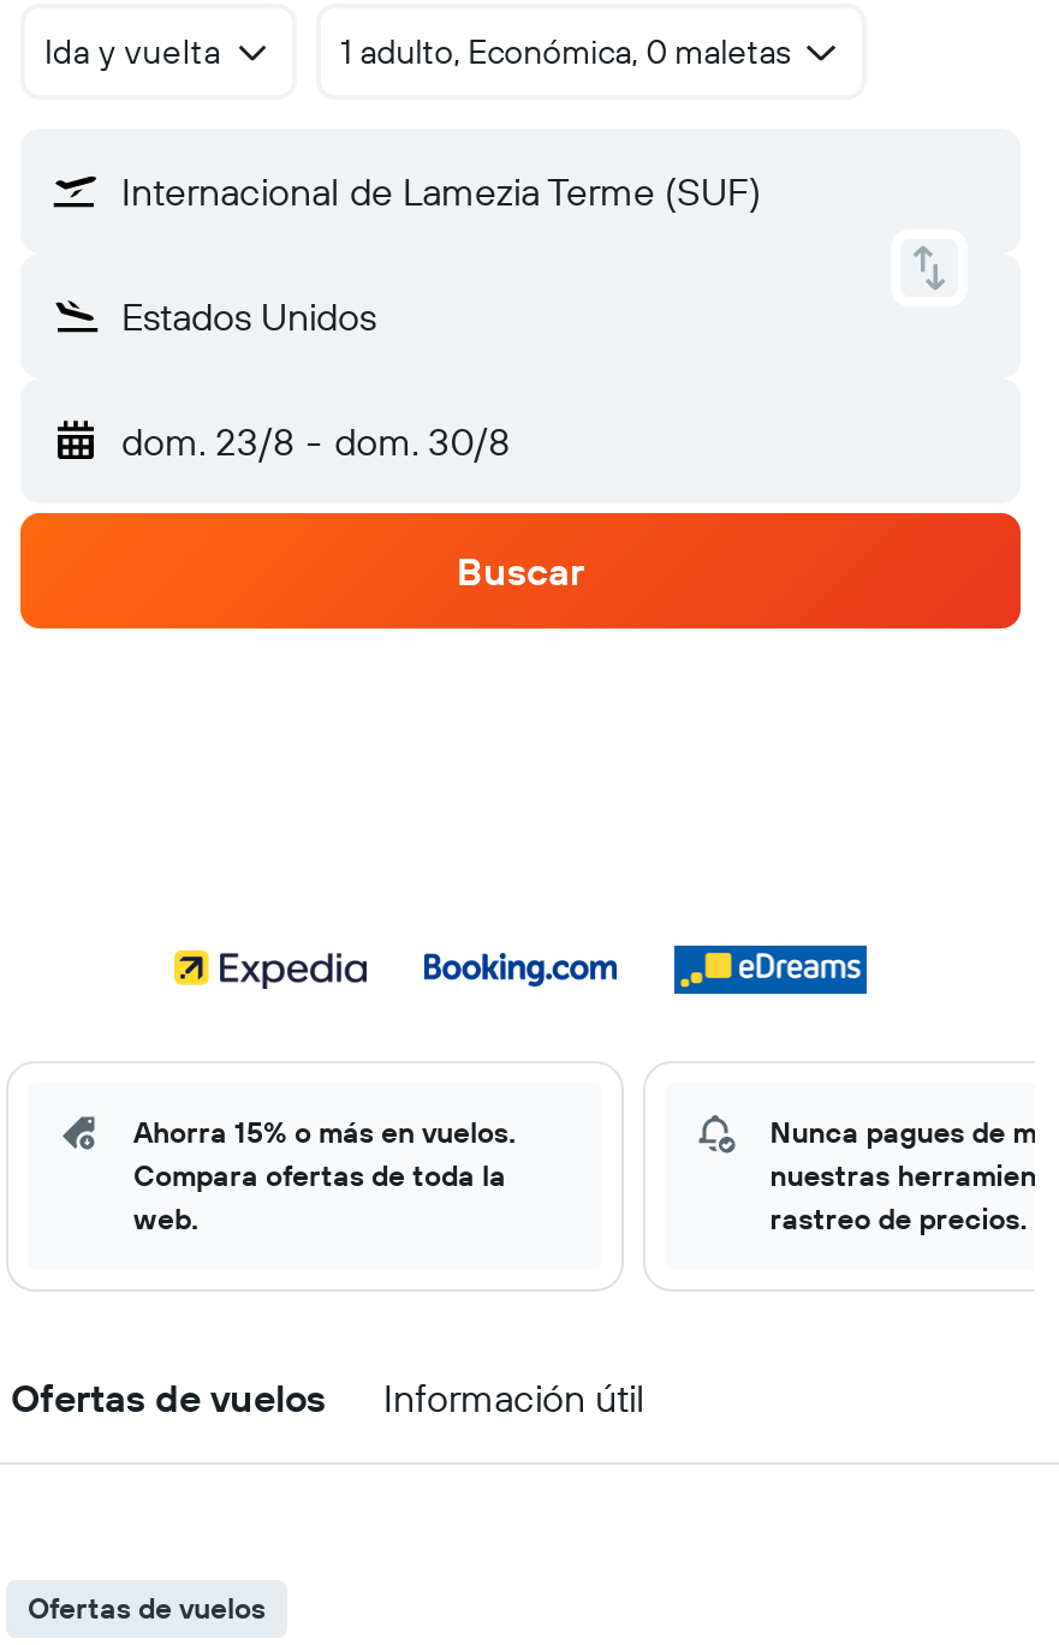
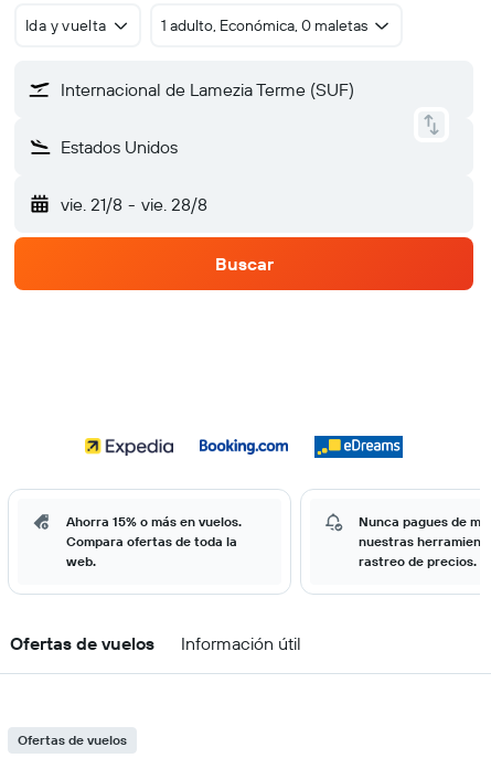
[121,417,510,465] dom. 23/8 - dom. 30/8 -> [61,193,207,215] vie. 21/8 - vie. 28/8

